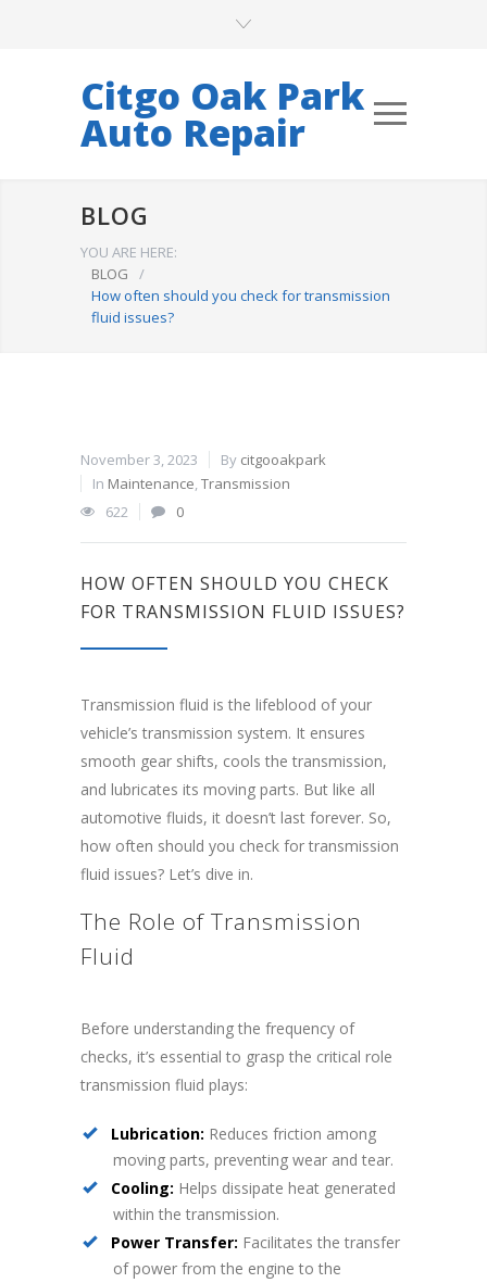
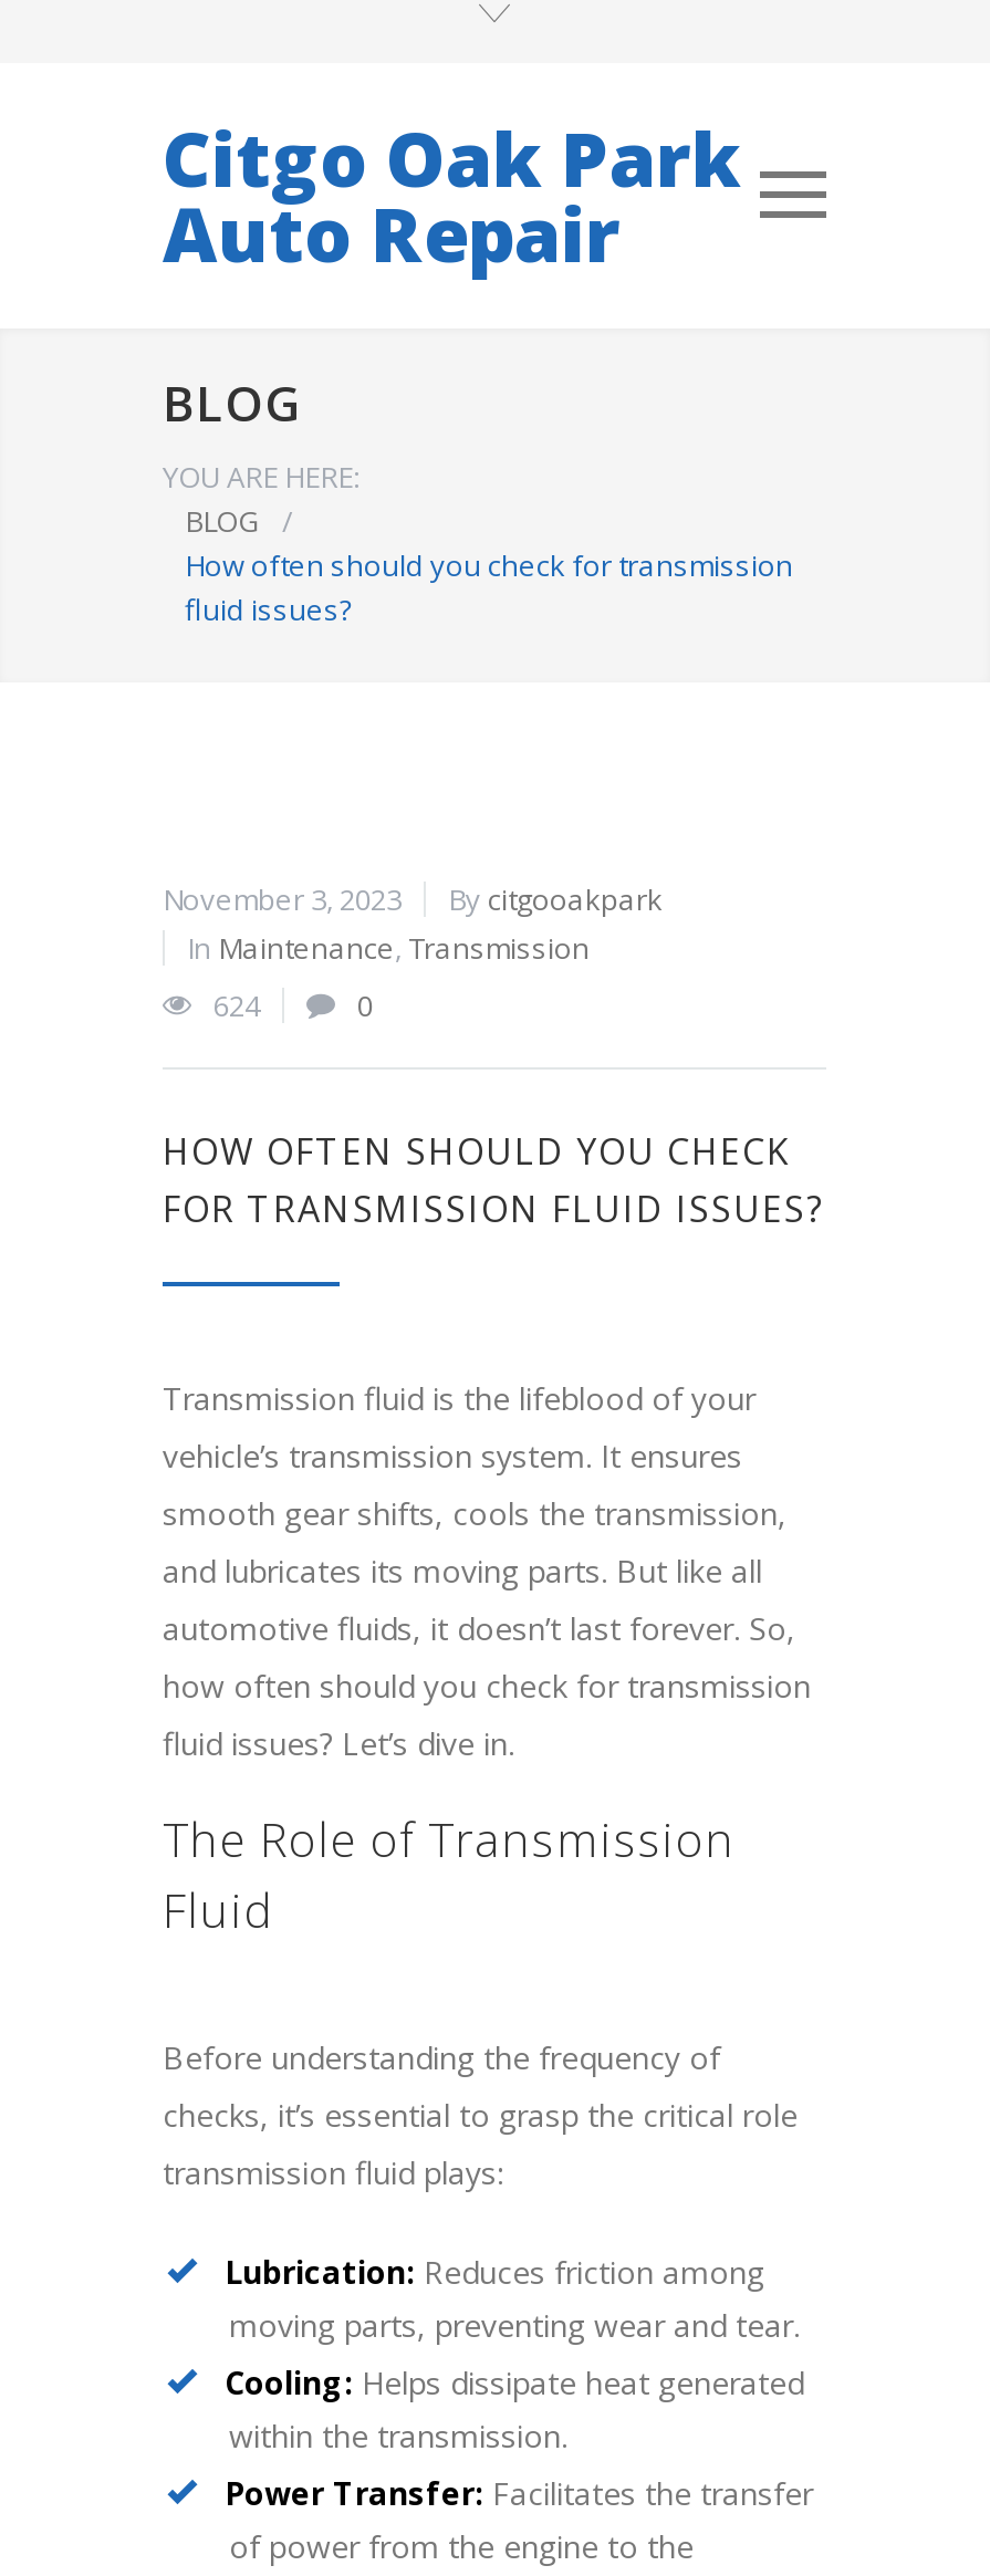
[105,502,128,522] 622 -> [213,986,260,1026] 624

